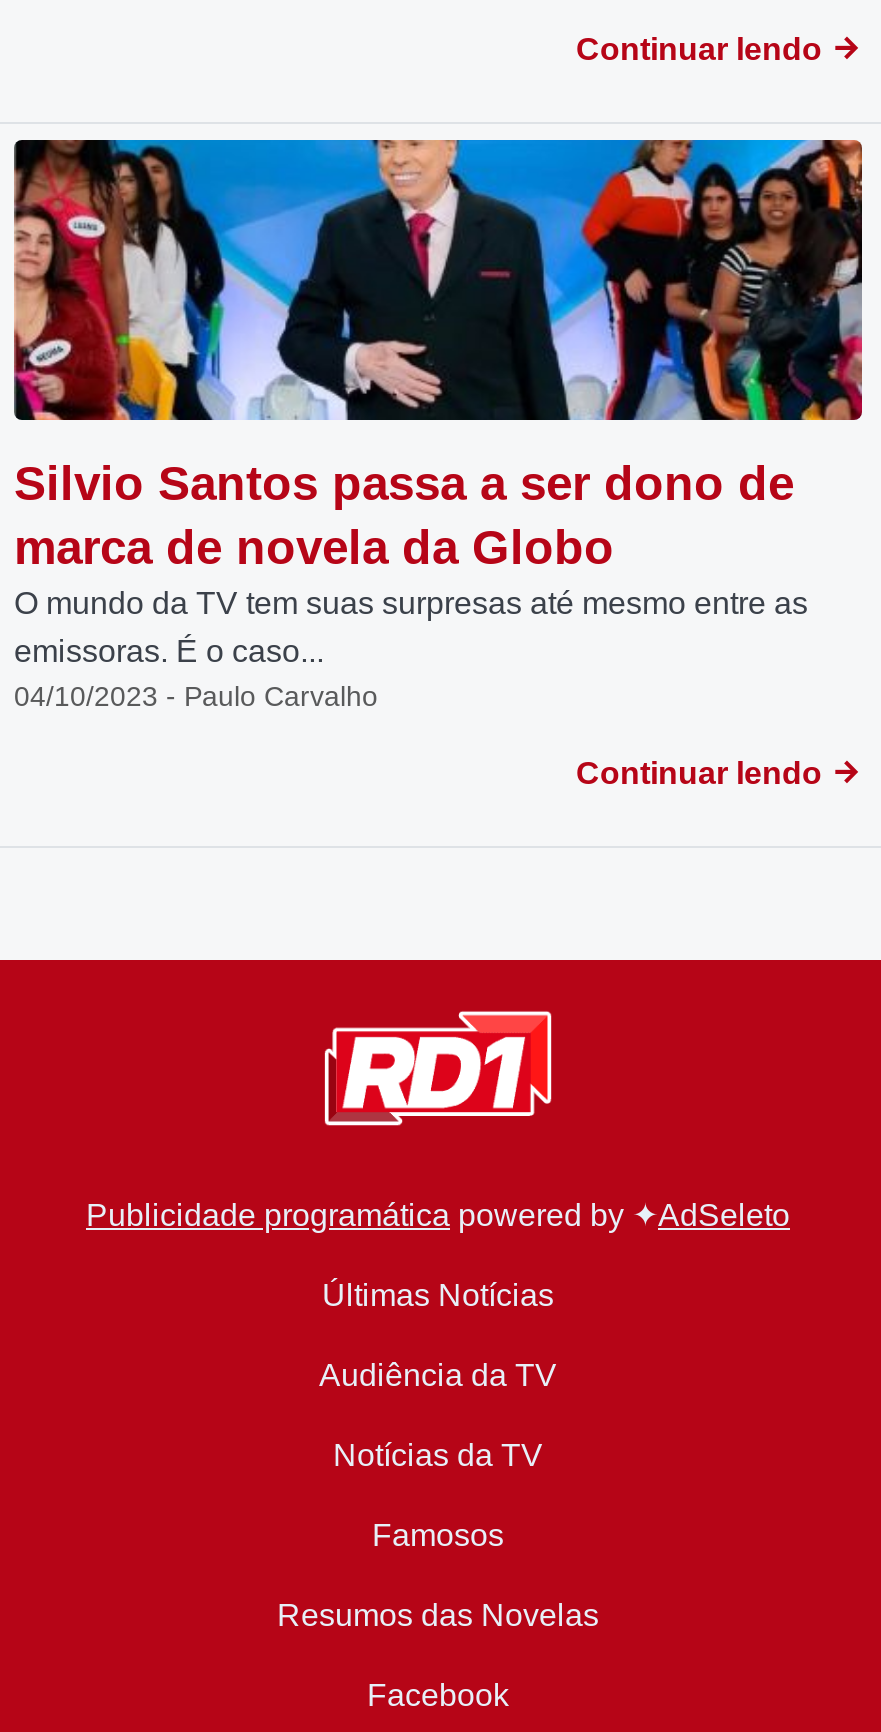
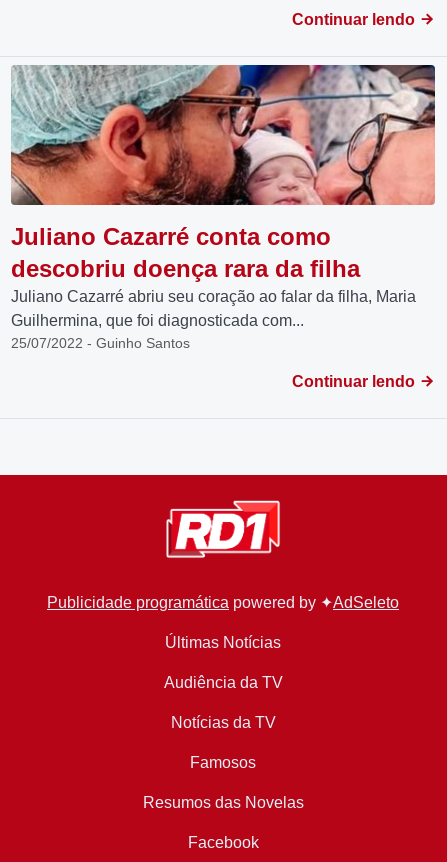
[14,137,864,711] [image] | Silvio Santos passa a ser dono de | marca de novela da Globo | O mundo da TV tem suas surpresas até mesmo entre as | emissoras. É o caso... | 04/10/2023 - Paulo Carvalho -> [11,64,436,351] [image] | Juliano Cazarré conta como | descobriu doença rara da filha | Juliano Cazarré abriu seu coração ao falar da filha, Maria | Guilhermina, que foi diagnosticada com... | 25/07/2022 - Guinho Santos

